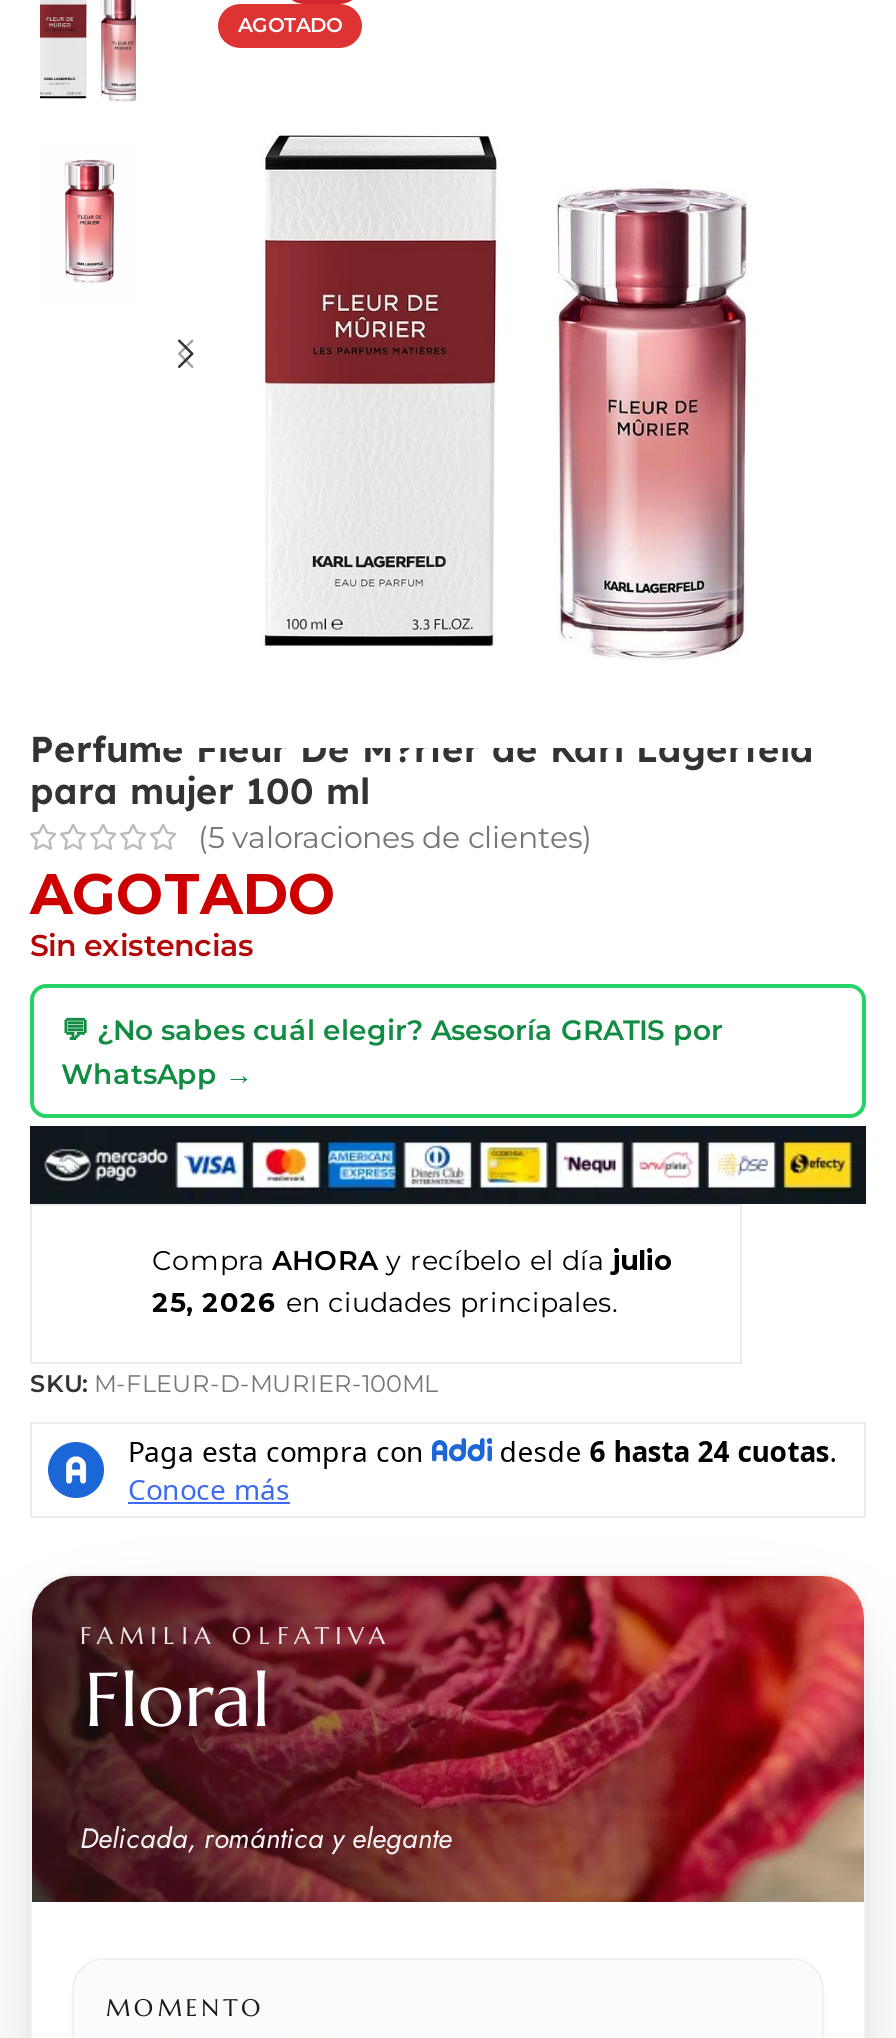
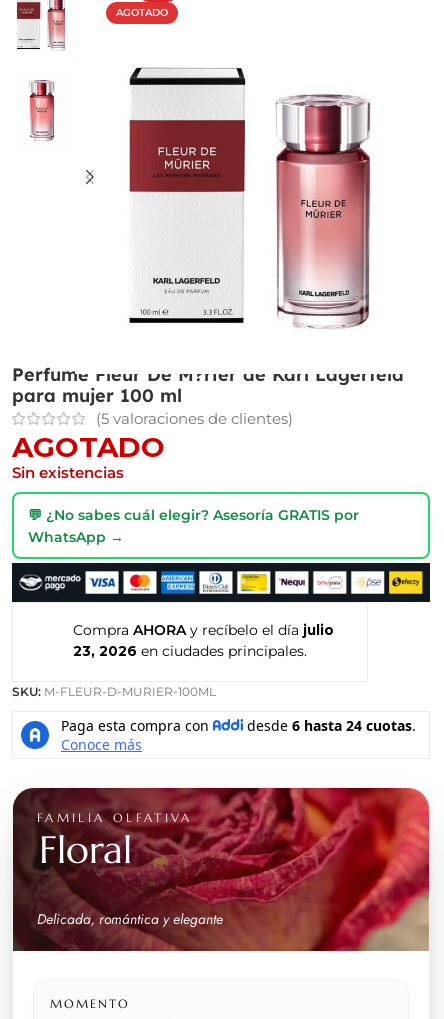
[152,1285,618,1317] 25, 2026 en ciudades principales. -> [73,643,307,659] 23, 2026 en ciudades principales.

